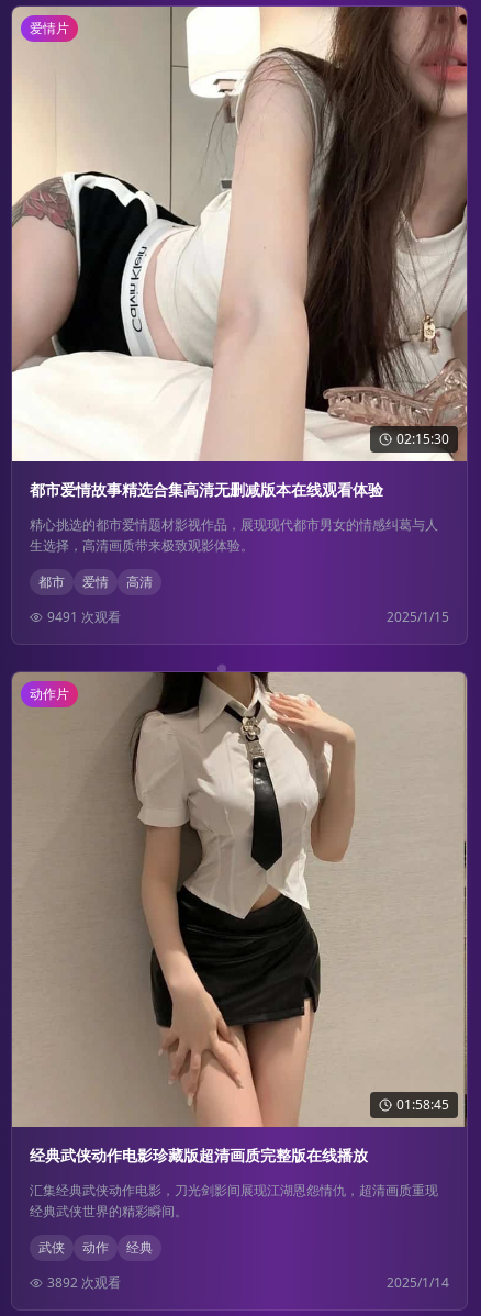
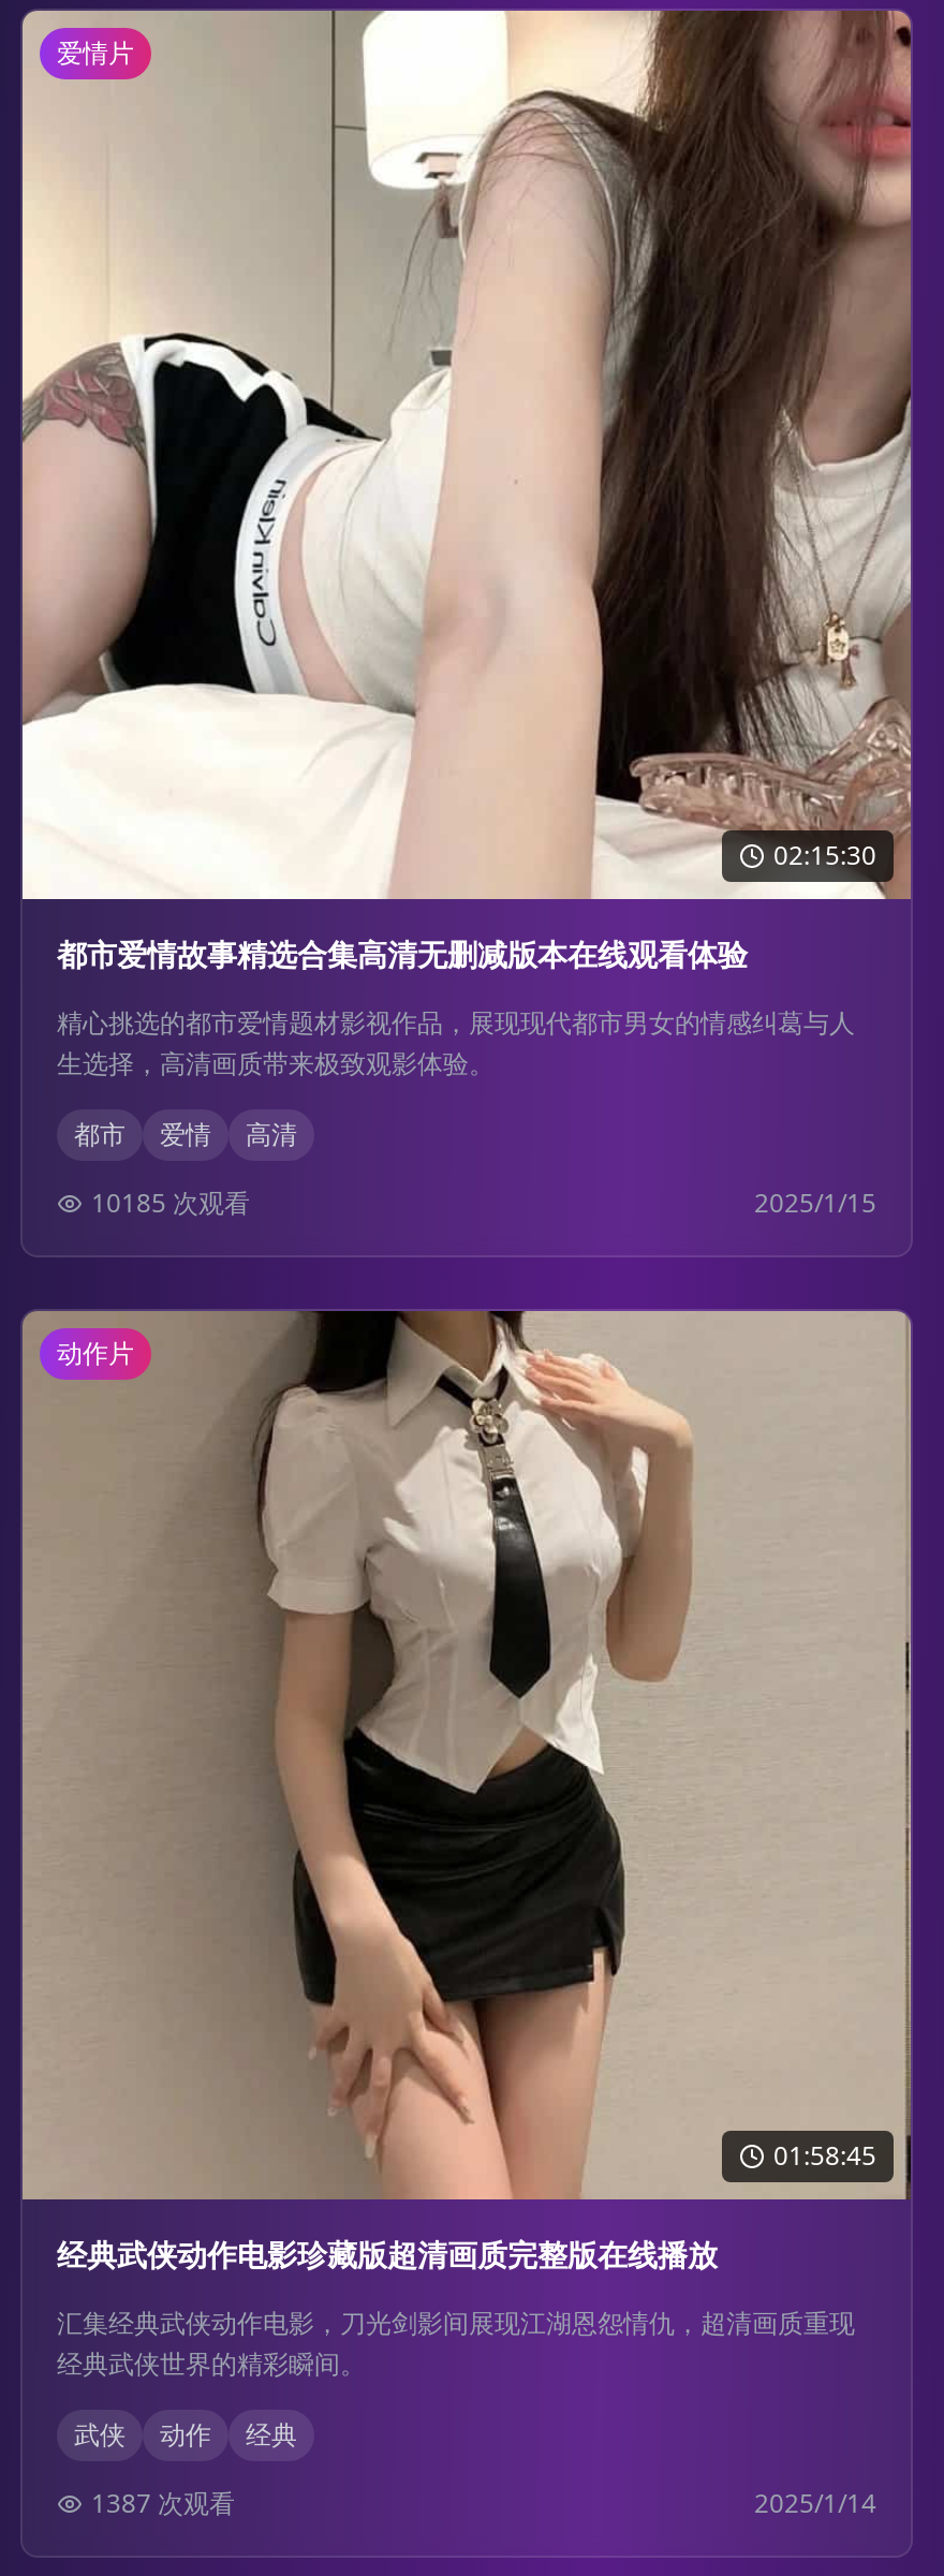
[47,608,121,626] 9491次观看 -> [91,1184,250,1220] 10185次观看
[47,1273,121,1292] 3892次观看 -> [91,2484,235,2521] 1387次观看

